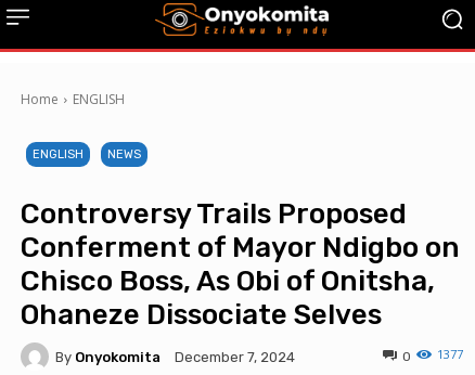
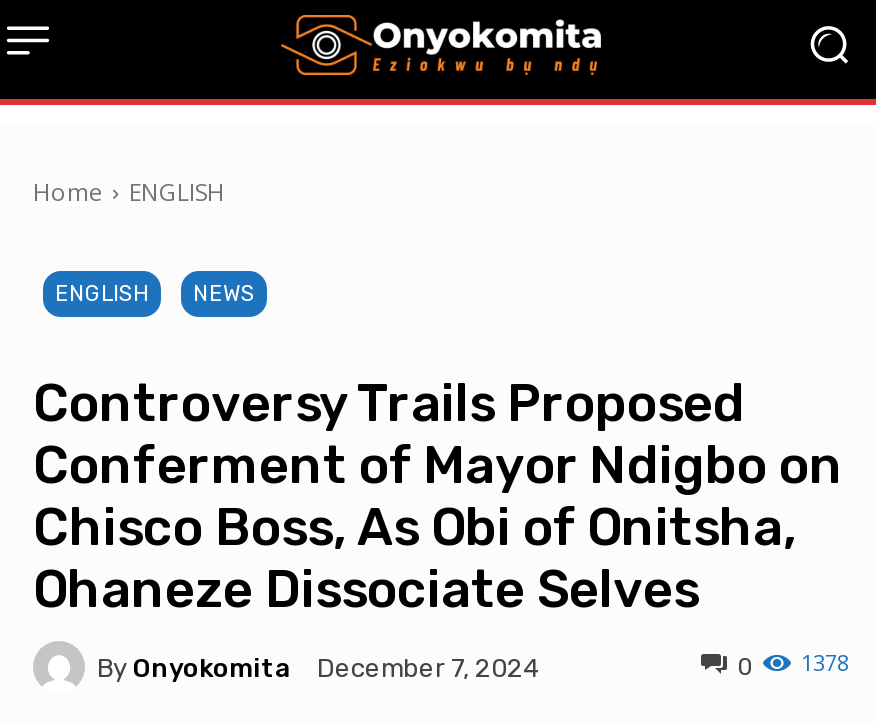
[402,346,463,364] 0 1377 -> [737,647,849,681] 0 1378

